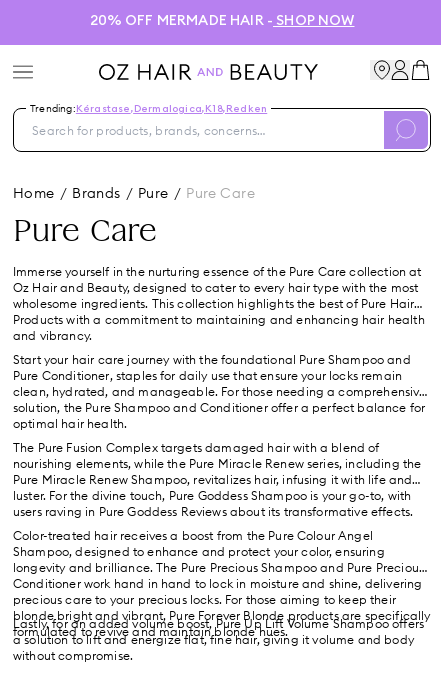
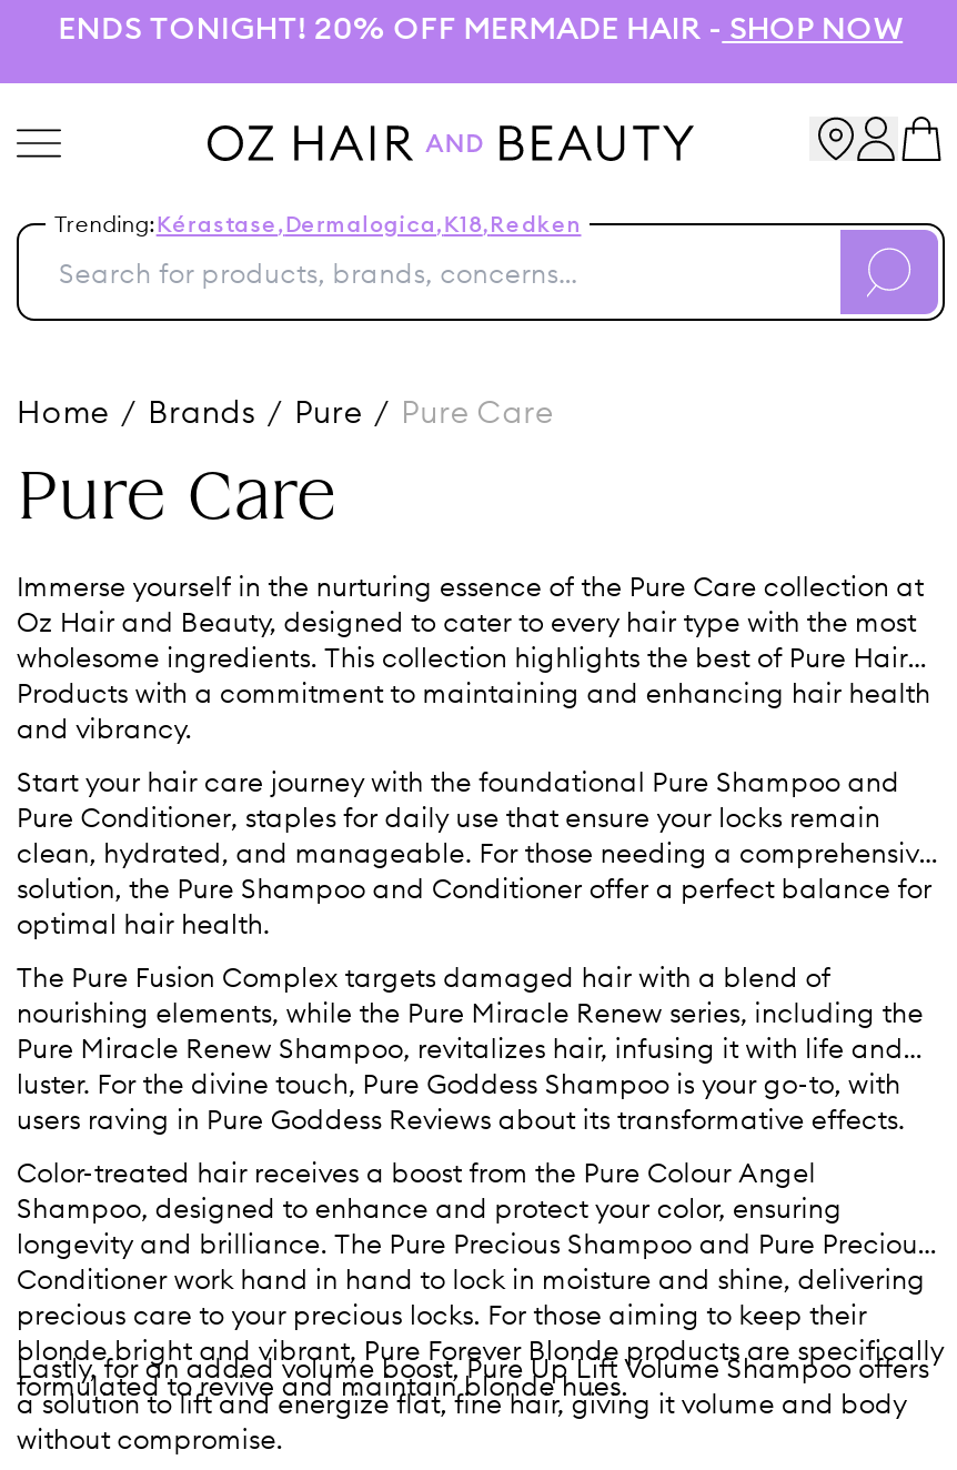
[89,13,354,27] 20% OFF MERMADE HAIR - SHOP NOW -> [59,13,903,44] ENDS TONIGHT! 20% OFF MERMADE HAIR - SHOP NOW

